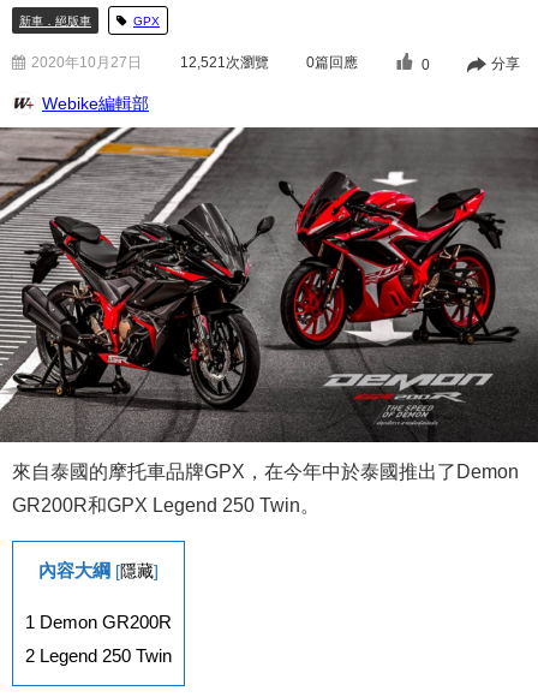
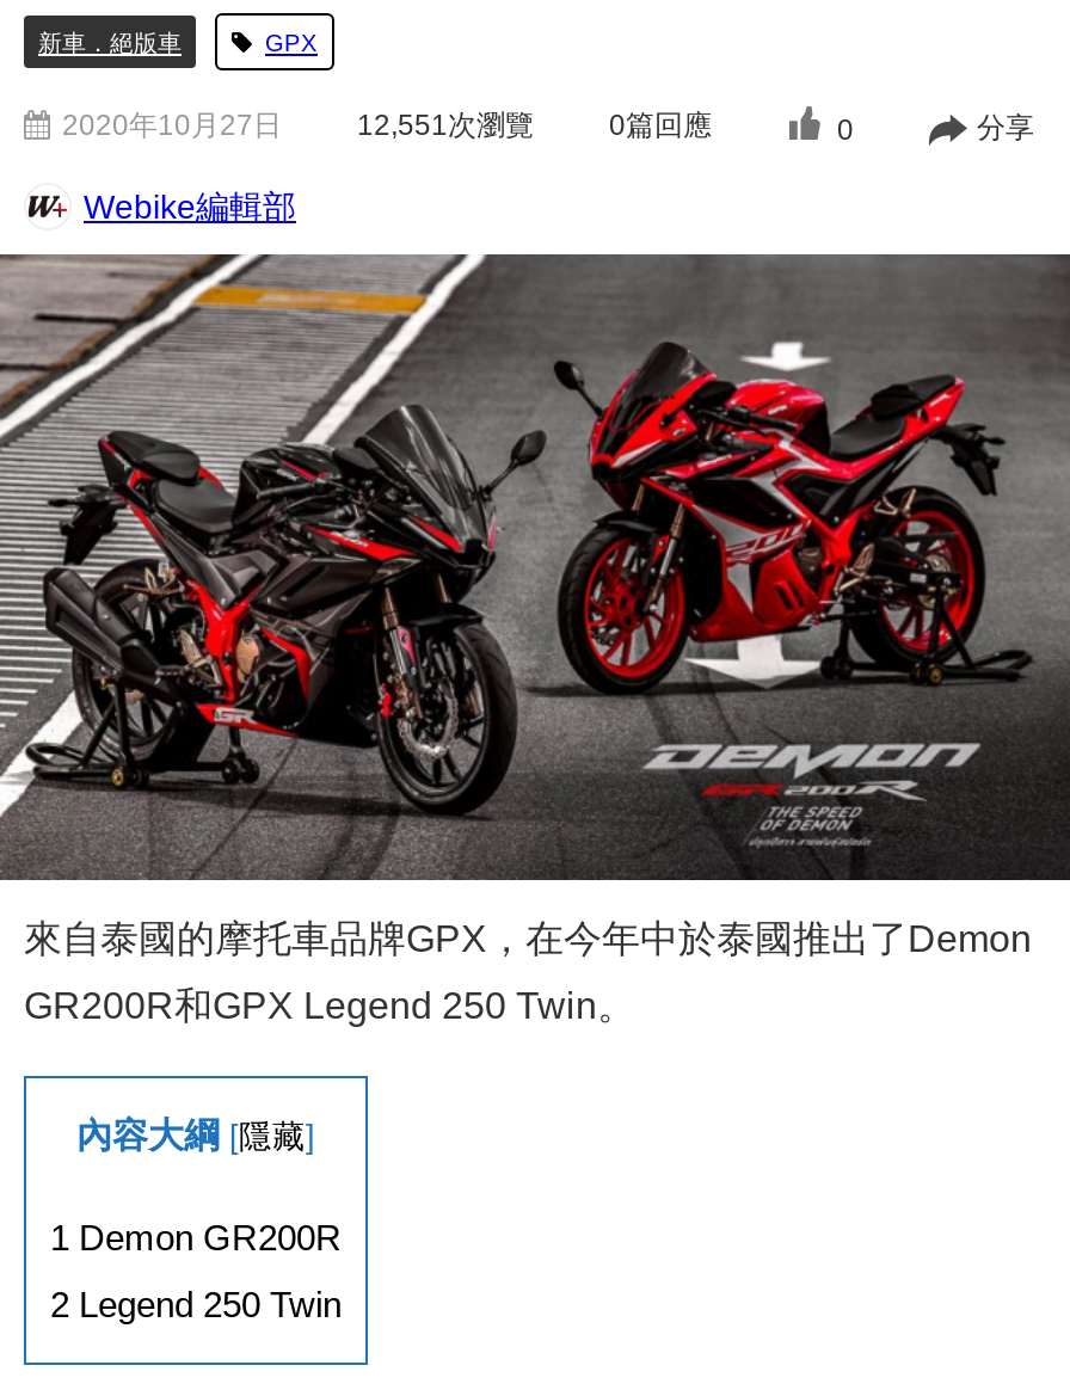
[180,56,268,70] 12,521次瀏覽 -> [357,112,534,140] 12,551次瀏覽

